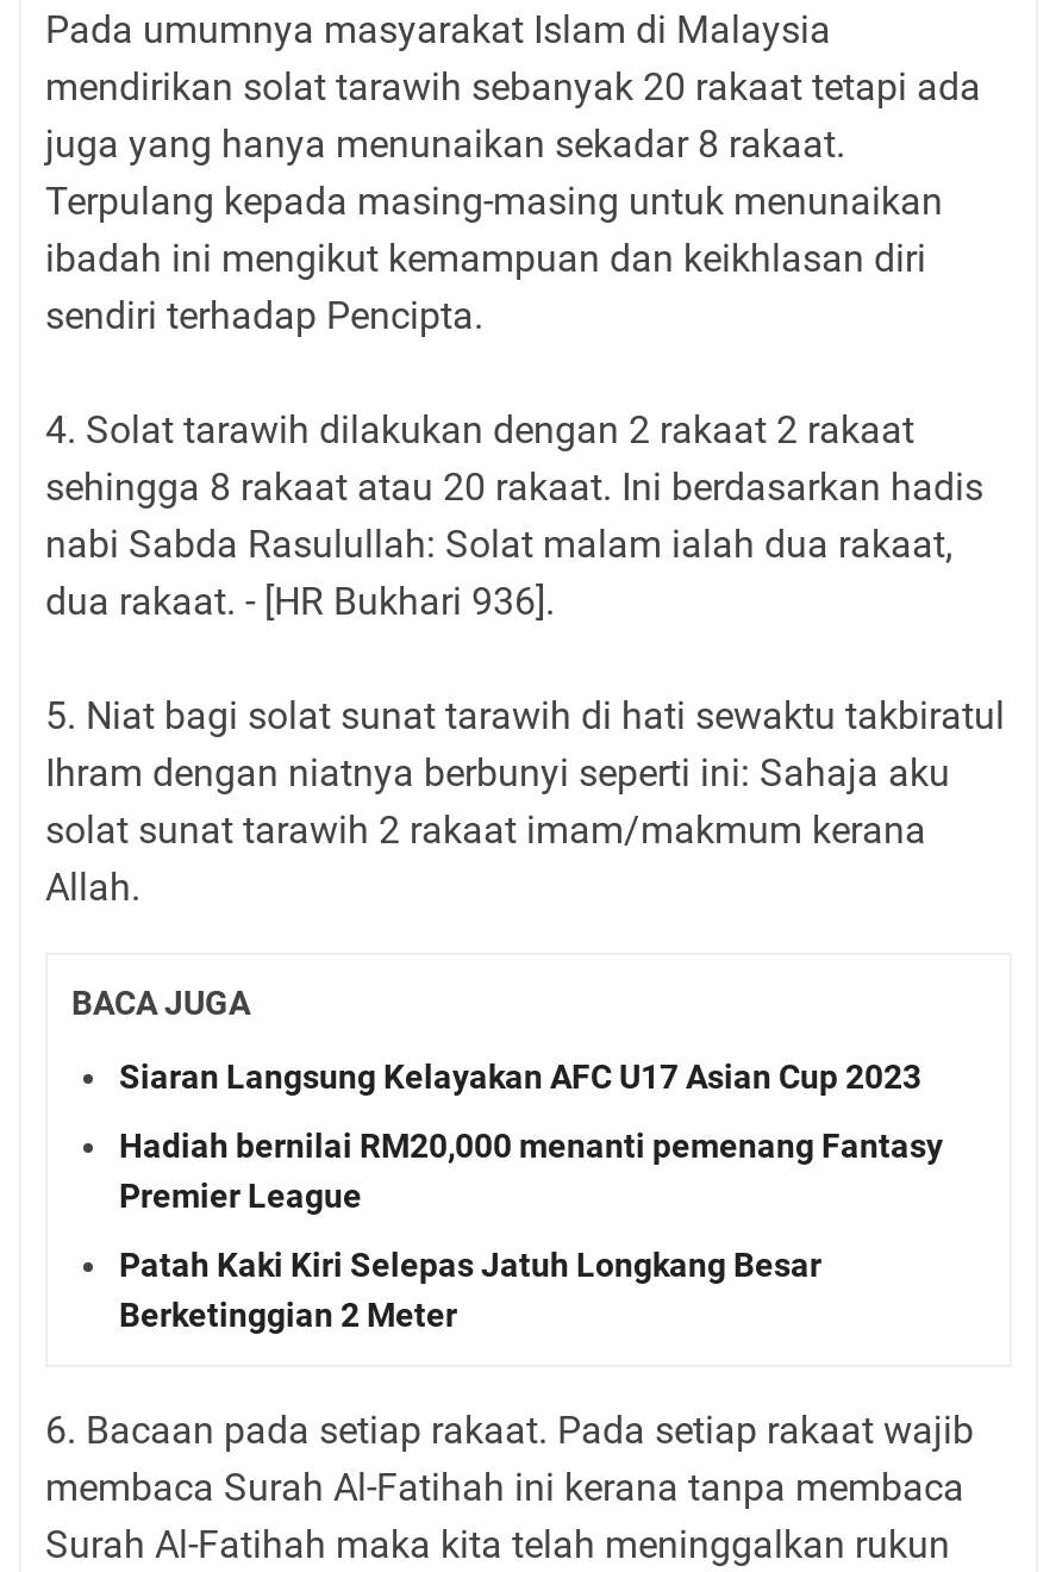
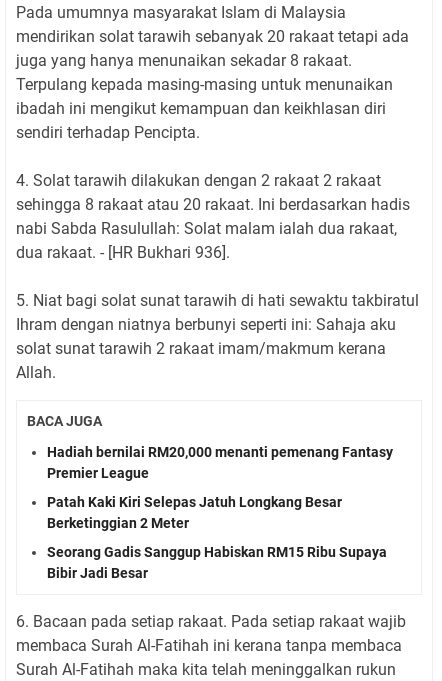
[119,1057,921,1095] Siaran Langsung Kelayakan AFC U17 Asian Cup 2023 -> none
moved [119,1126,943,1333] -> [47,444,393,531]: Hadiah bernilai RM20,000 menanti pemenang Fantasy | Premier League | Patah Kaki Kiri Selepas Jatuh Longkang Besar | Berketinggian 2 Meter
none -> [47,544,387,581] Seorang Gadis Sanggup Habiskan RM15 Ribu Supaya | Bibir Jadi Besar

